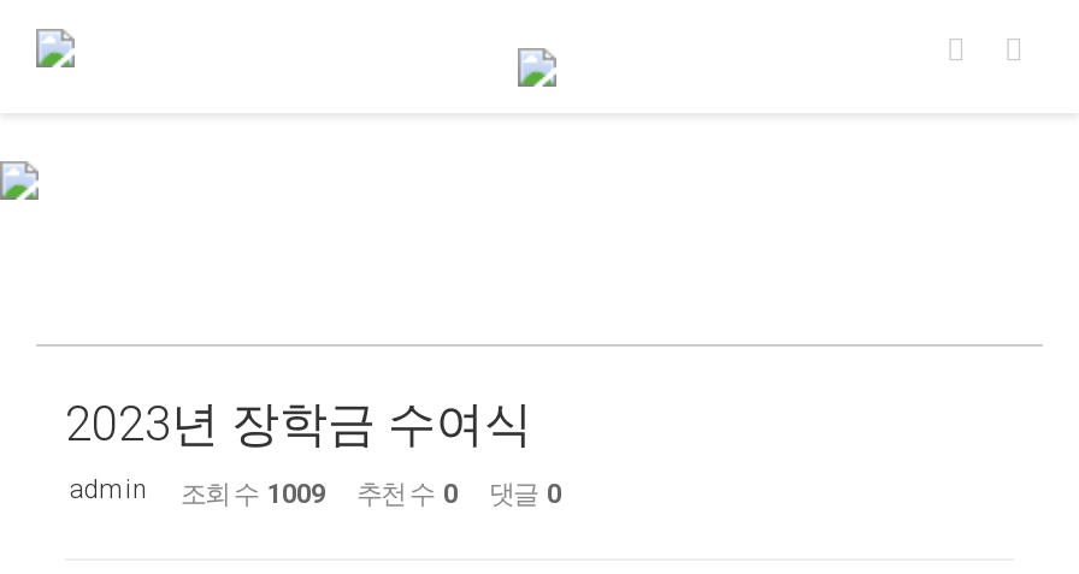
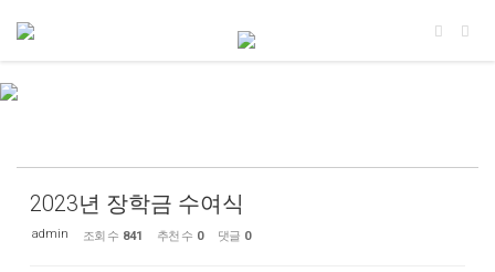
[70,474,561,510] admin 조회 수 1009 추천 수 0 댓글 0 -> [32,227,251,243] admin 조회 수 841 추천 수 0 댓글 0

